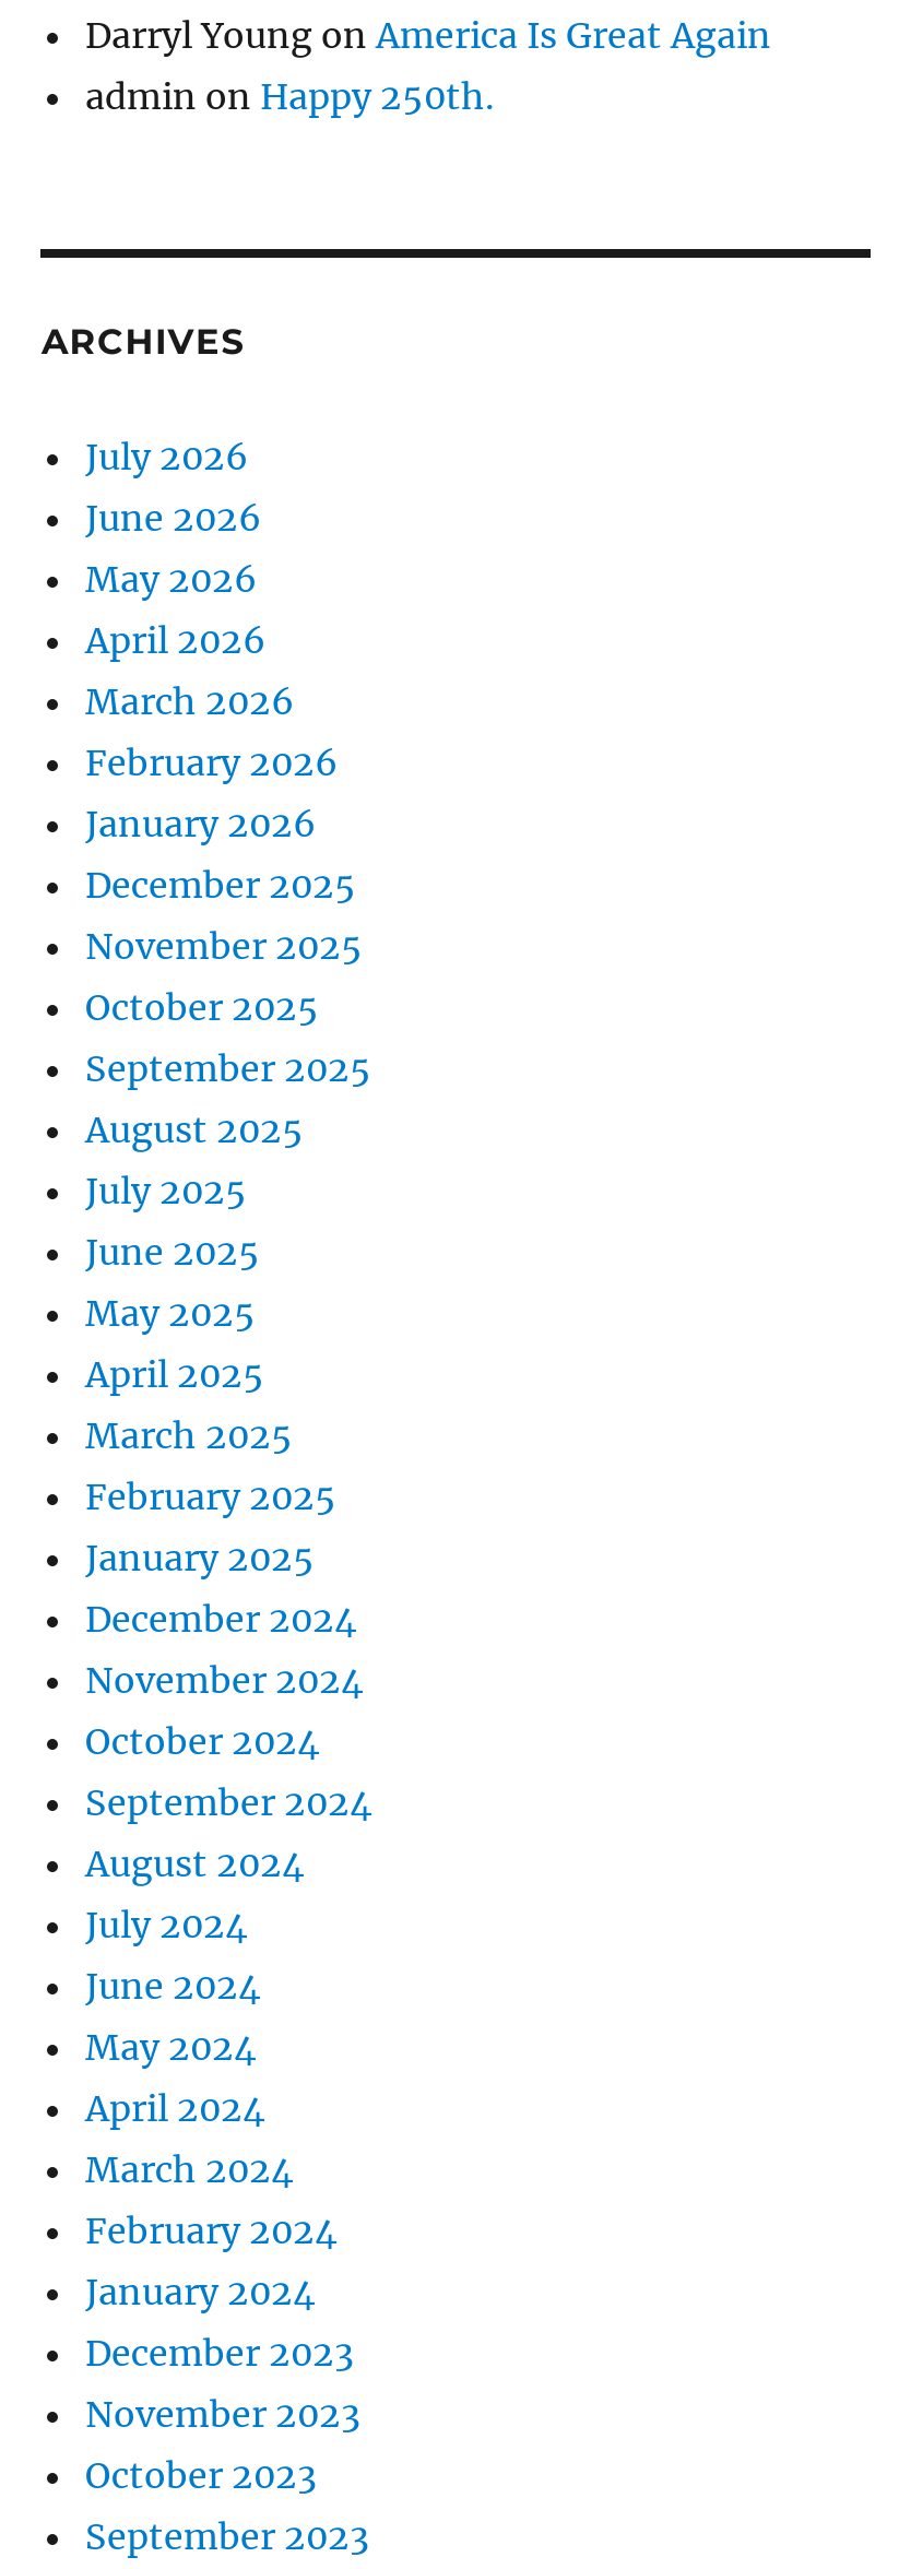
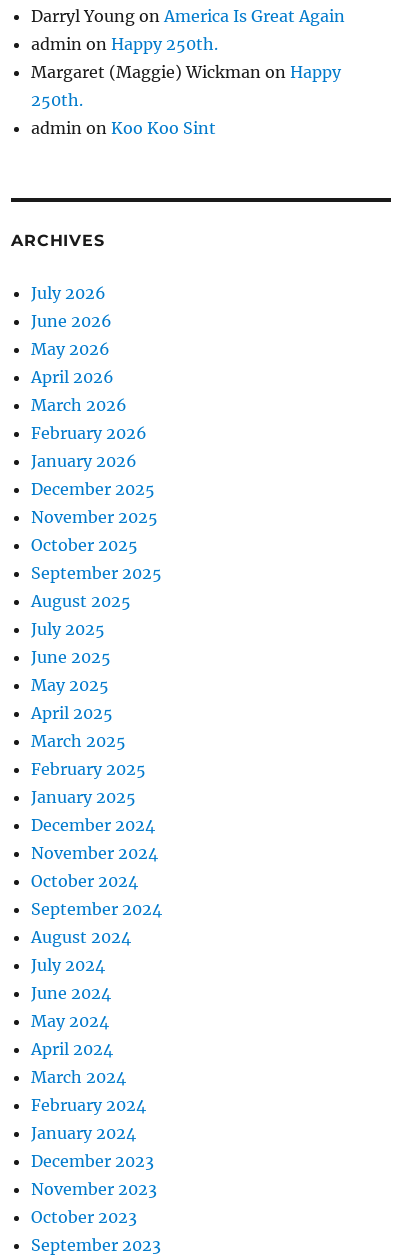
none -> [31,61,341,137] Margaret (Maggie) Wickman on Happy | 250th. | admin on Koo Koo Sint

